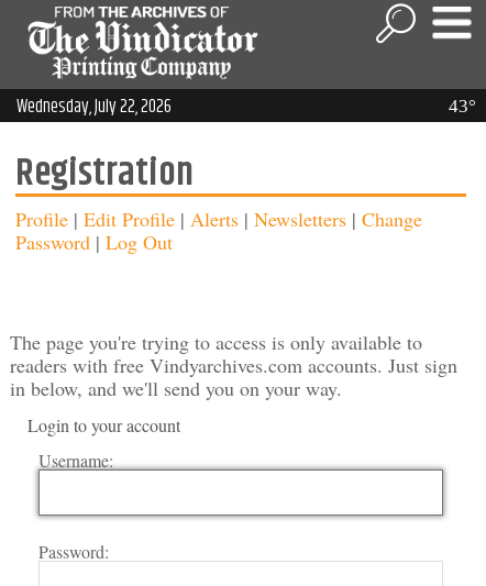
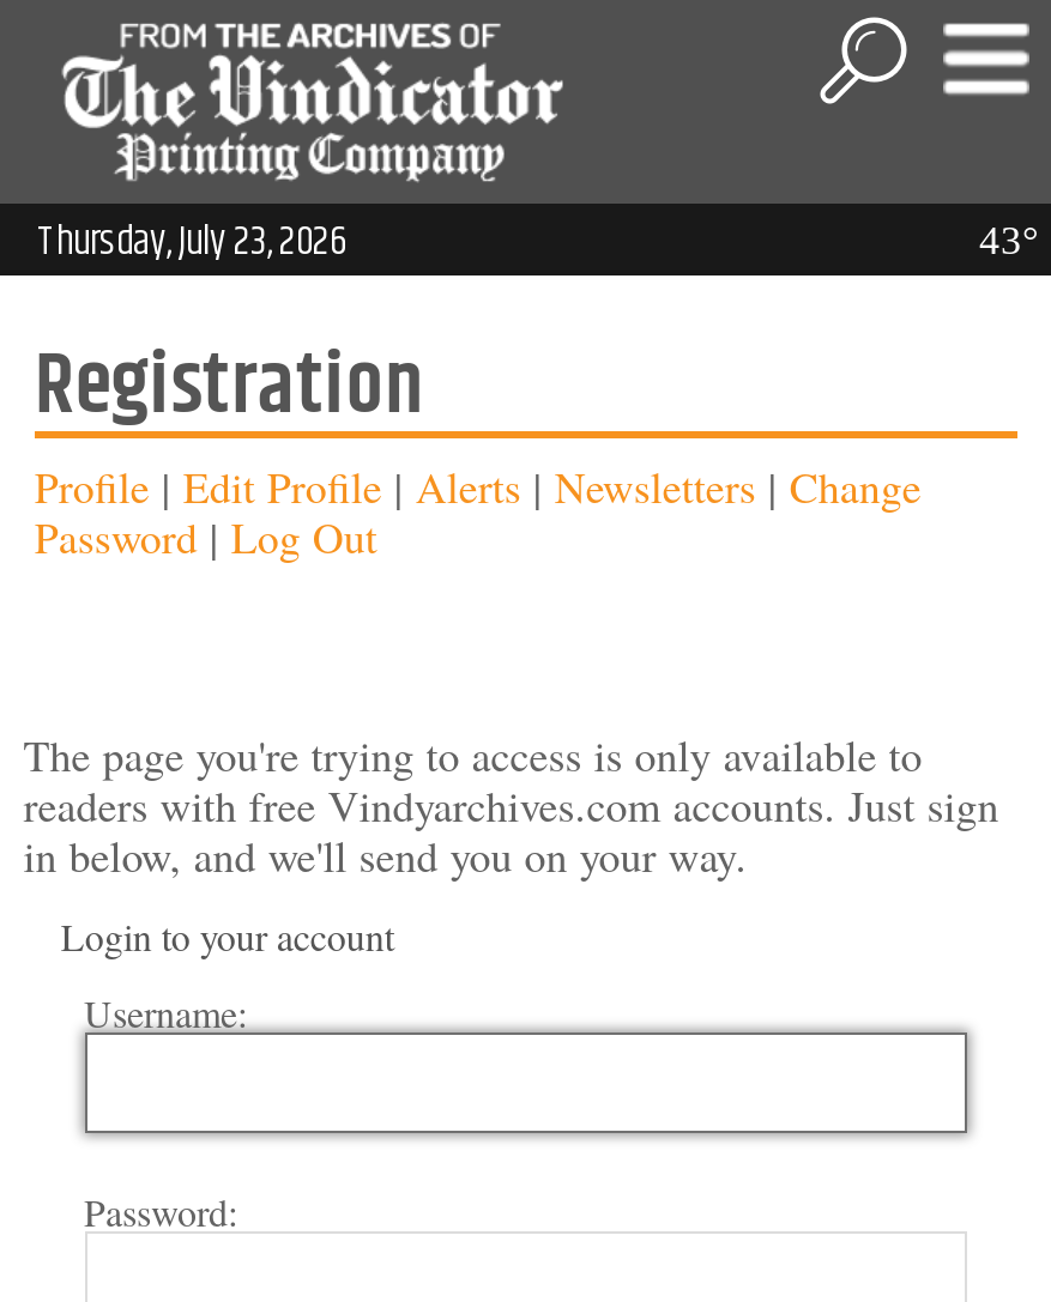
[16,92,172,121] Wednesday, July 22, 2026 -> [37,211,346,273] Thursday, July 23, 2026

